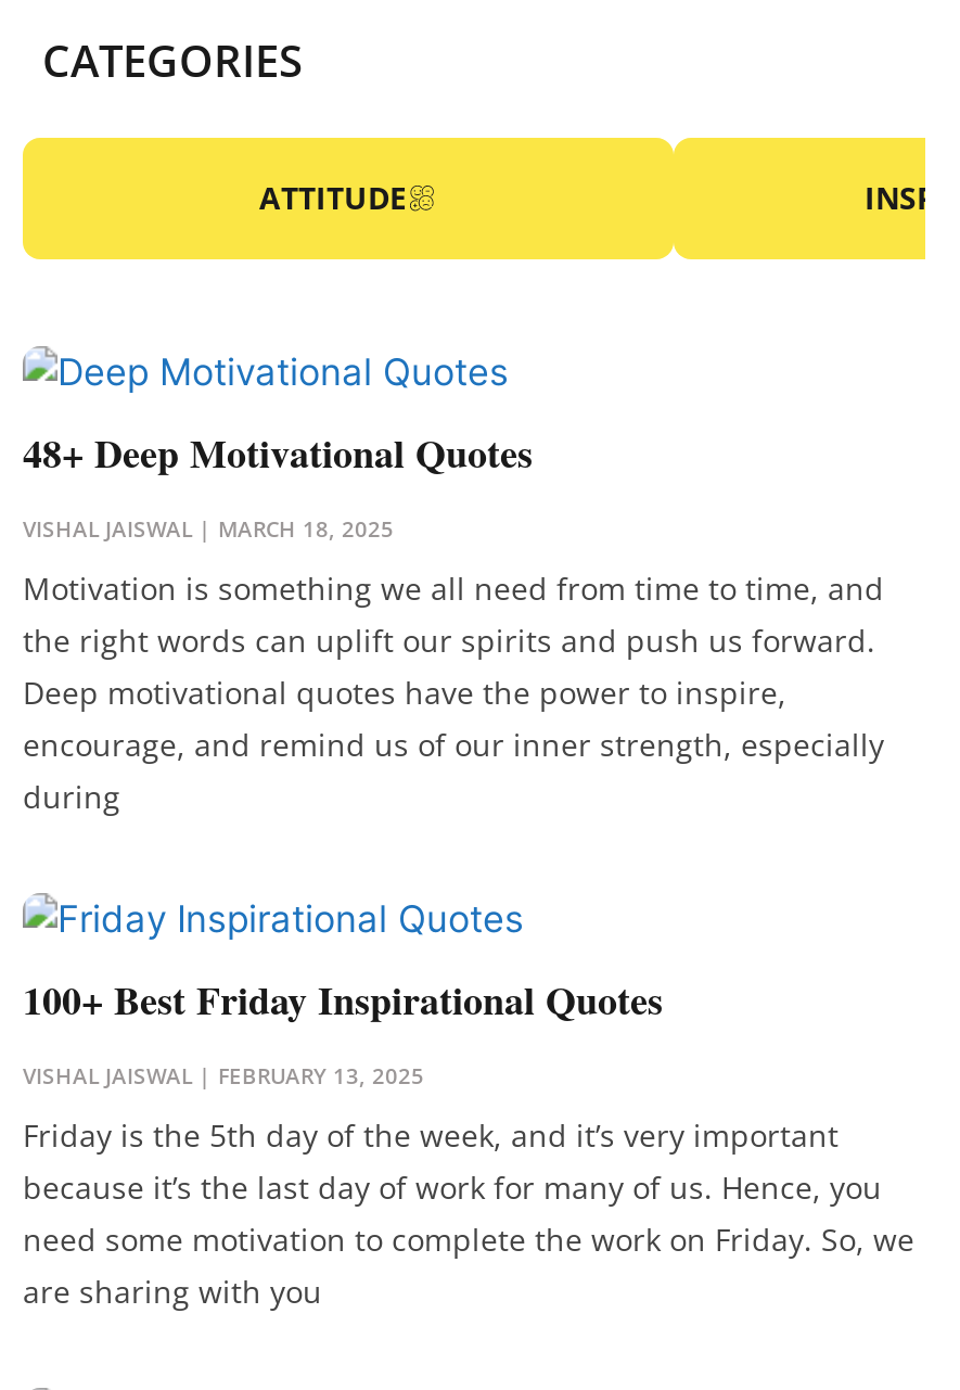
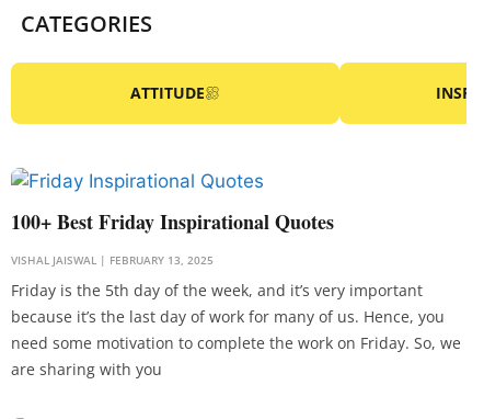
[23,425,884,818] 48+ Deep Motivational Quotes | VISHAL JAISWAL MARCH 18, 2025 | Motivation is something we all need from time to time, and | the right words can uplift our spirits and push us forward. | Deep motivational quotes have the power to inspire, | encourage, and remind us of our inner strength, especially | during -> none

